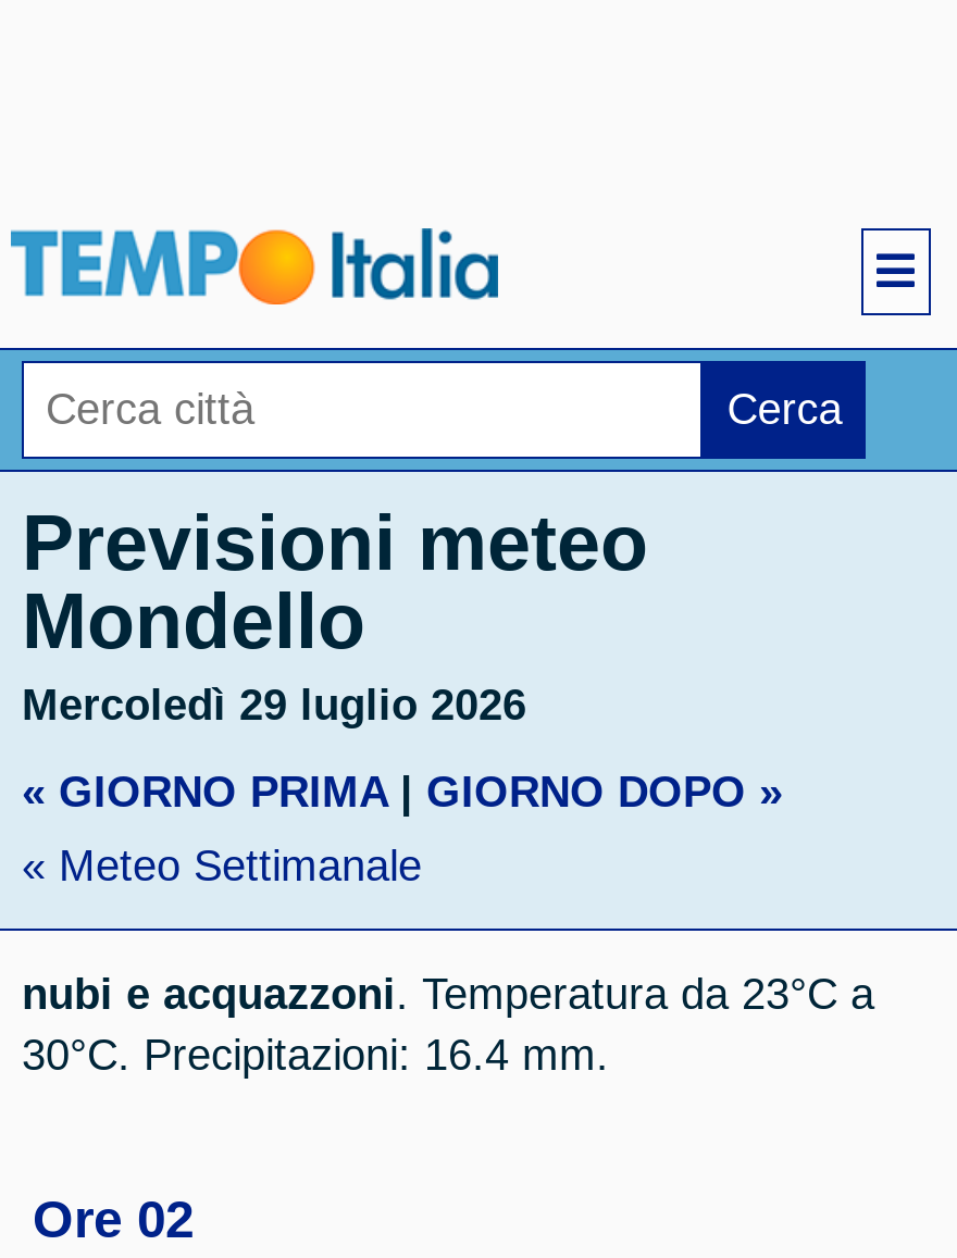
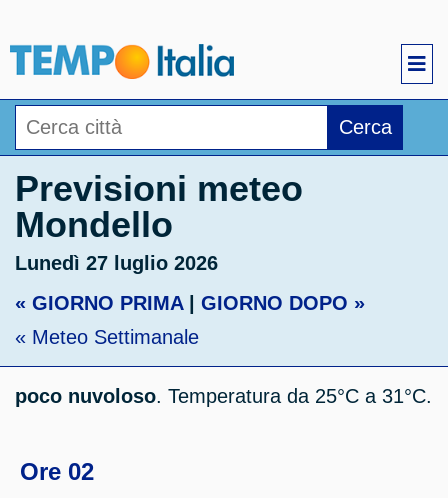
[22,681,526,728] Mercoledì 29 luglio 2026 -> [15,252,218,274] Lunedì 27 luglio 2026
[22,970,874,1079] nubi e acquazzoni. Temperatura da 23°C a | 30°C. Precipitazioni: 16.4 mm. -> [15,385,432,407] poco nuvoloso. Temperatura da 25°C a 31°C.

